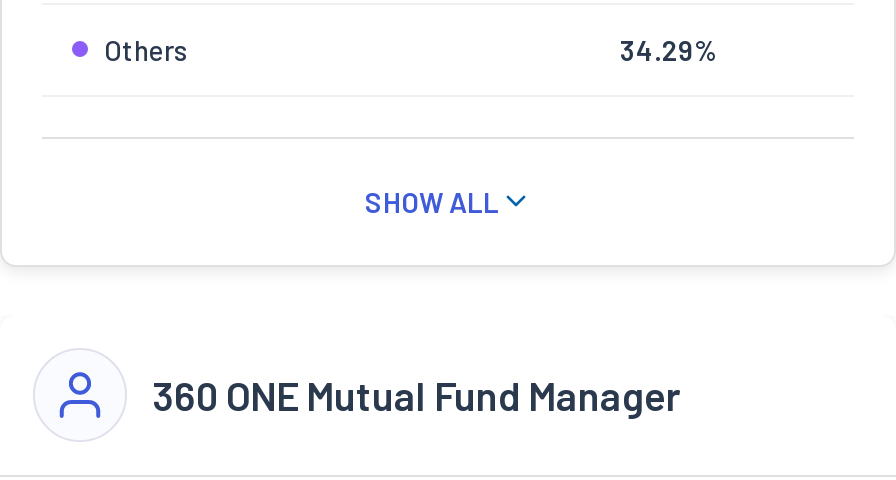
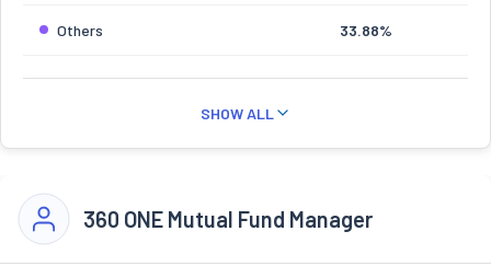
[620,33,718,67] 34.29% -> [340,21,392,39] 33.88%

